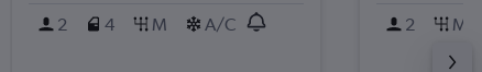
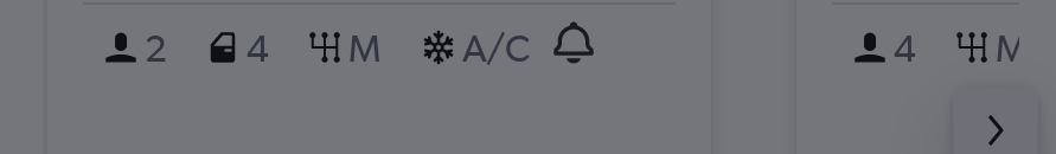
[405,14,468,34] 2 M -> [894,25,1029,70] 4 M

